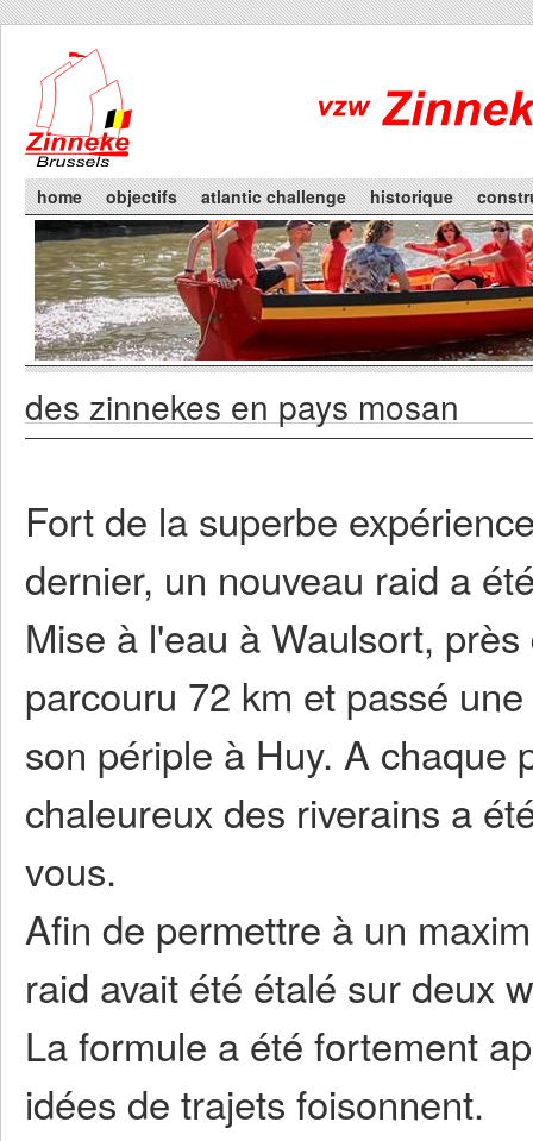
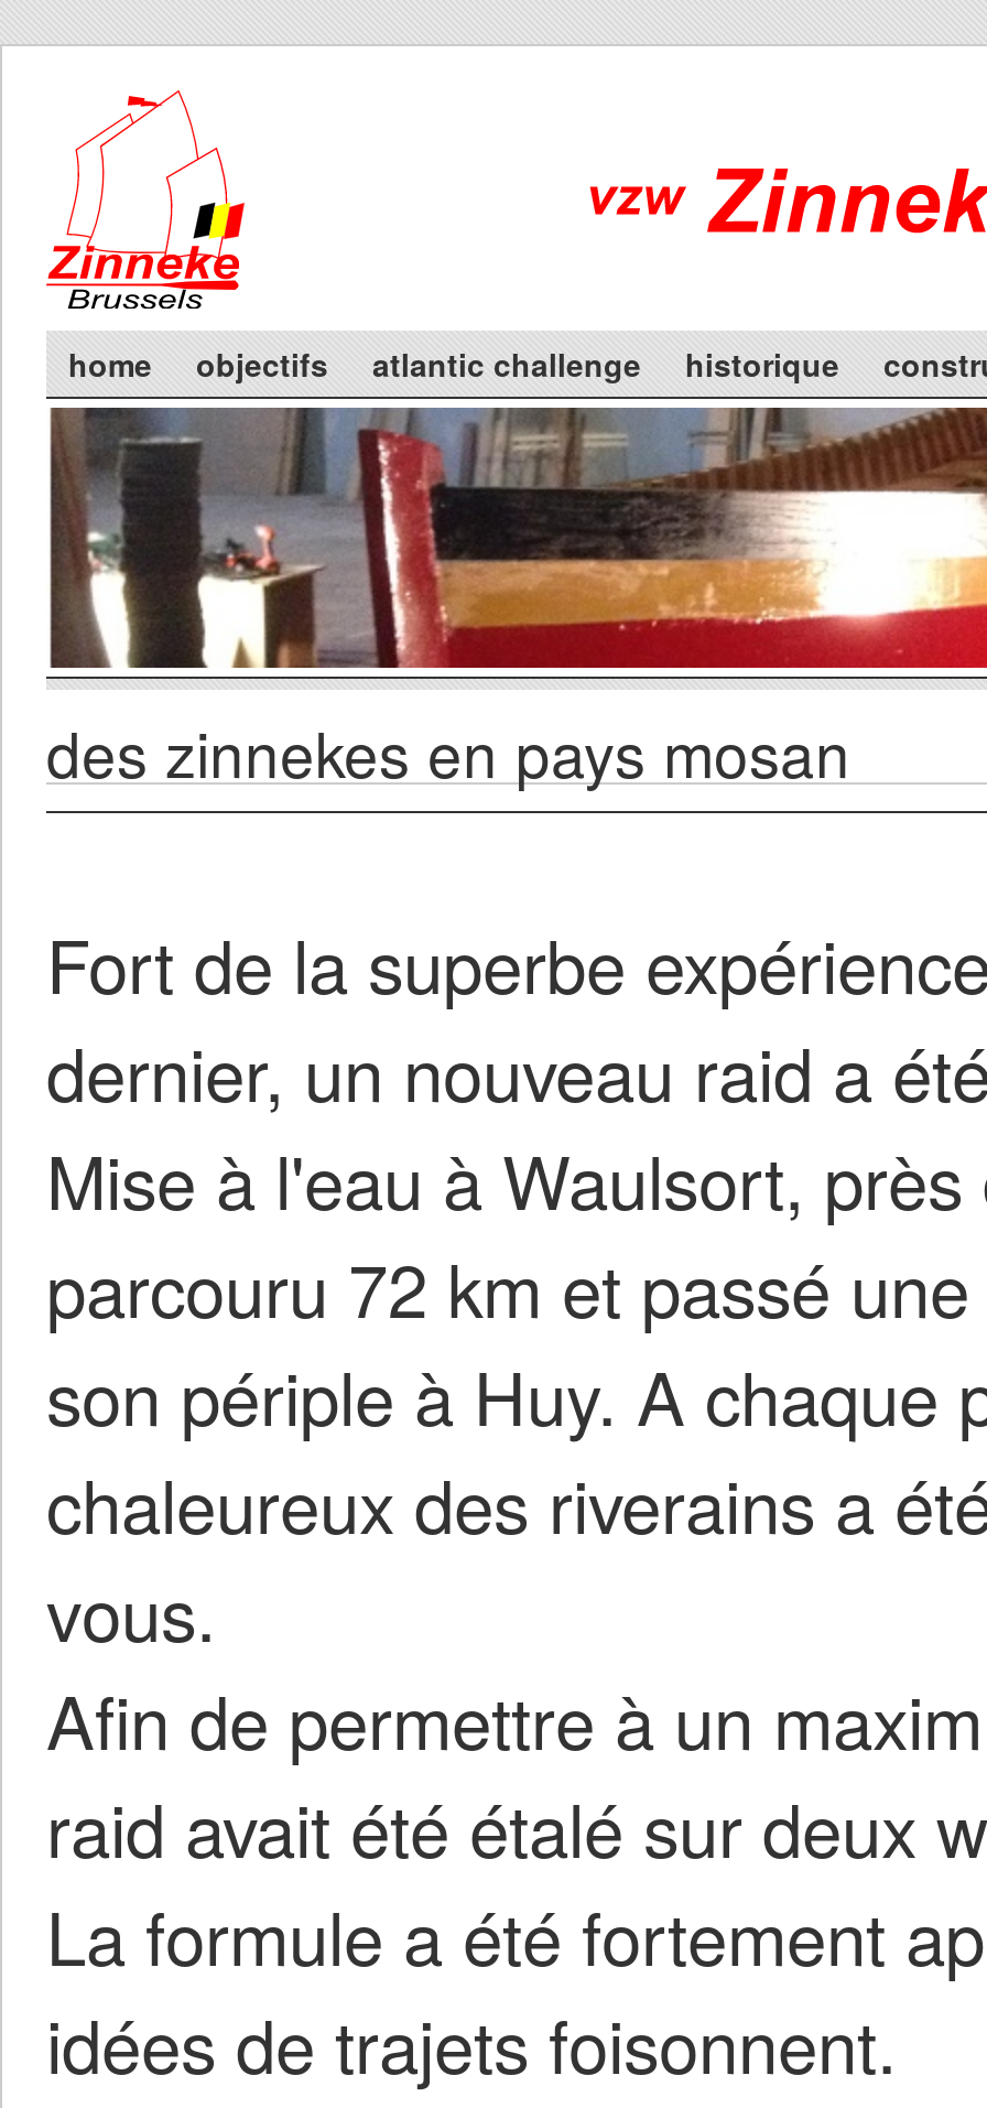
[27,219,529,362] [image] -> [48,406,980,670] [image]

